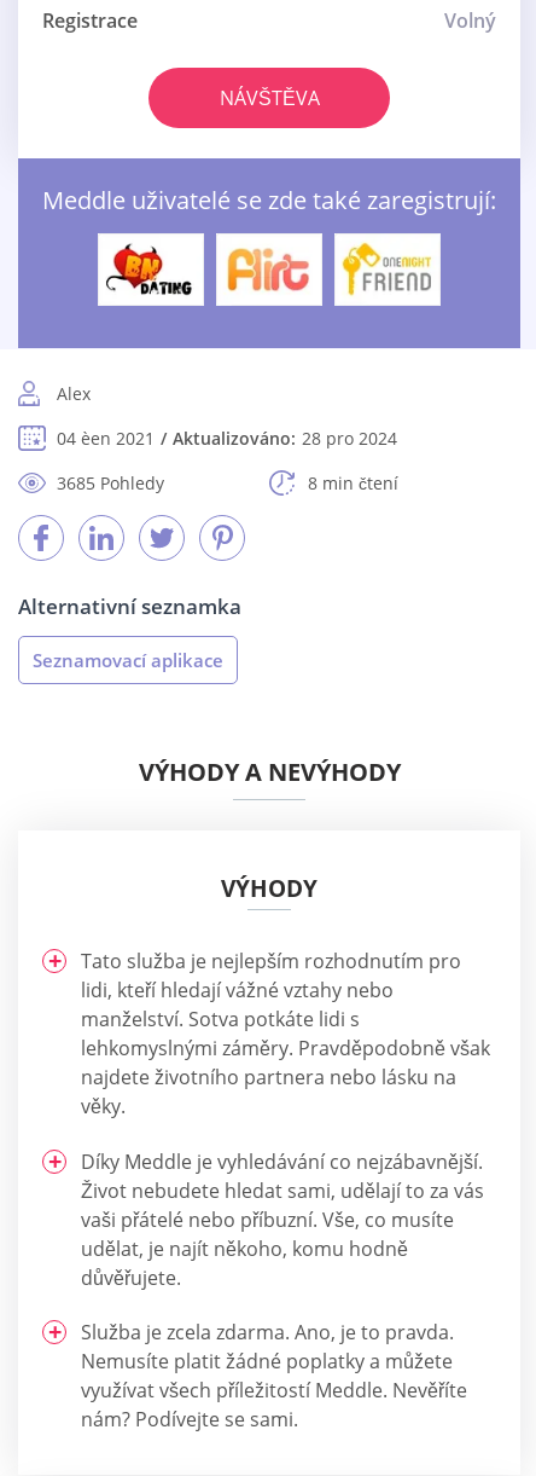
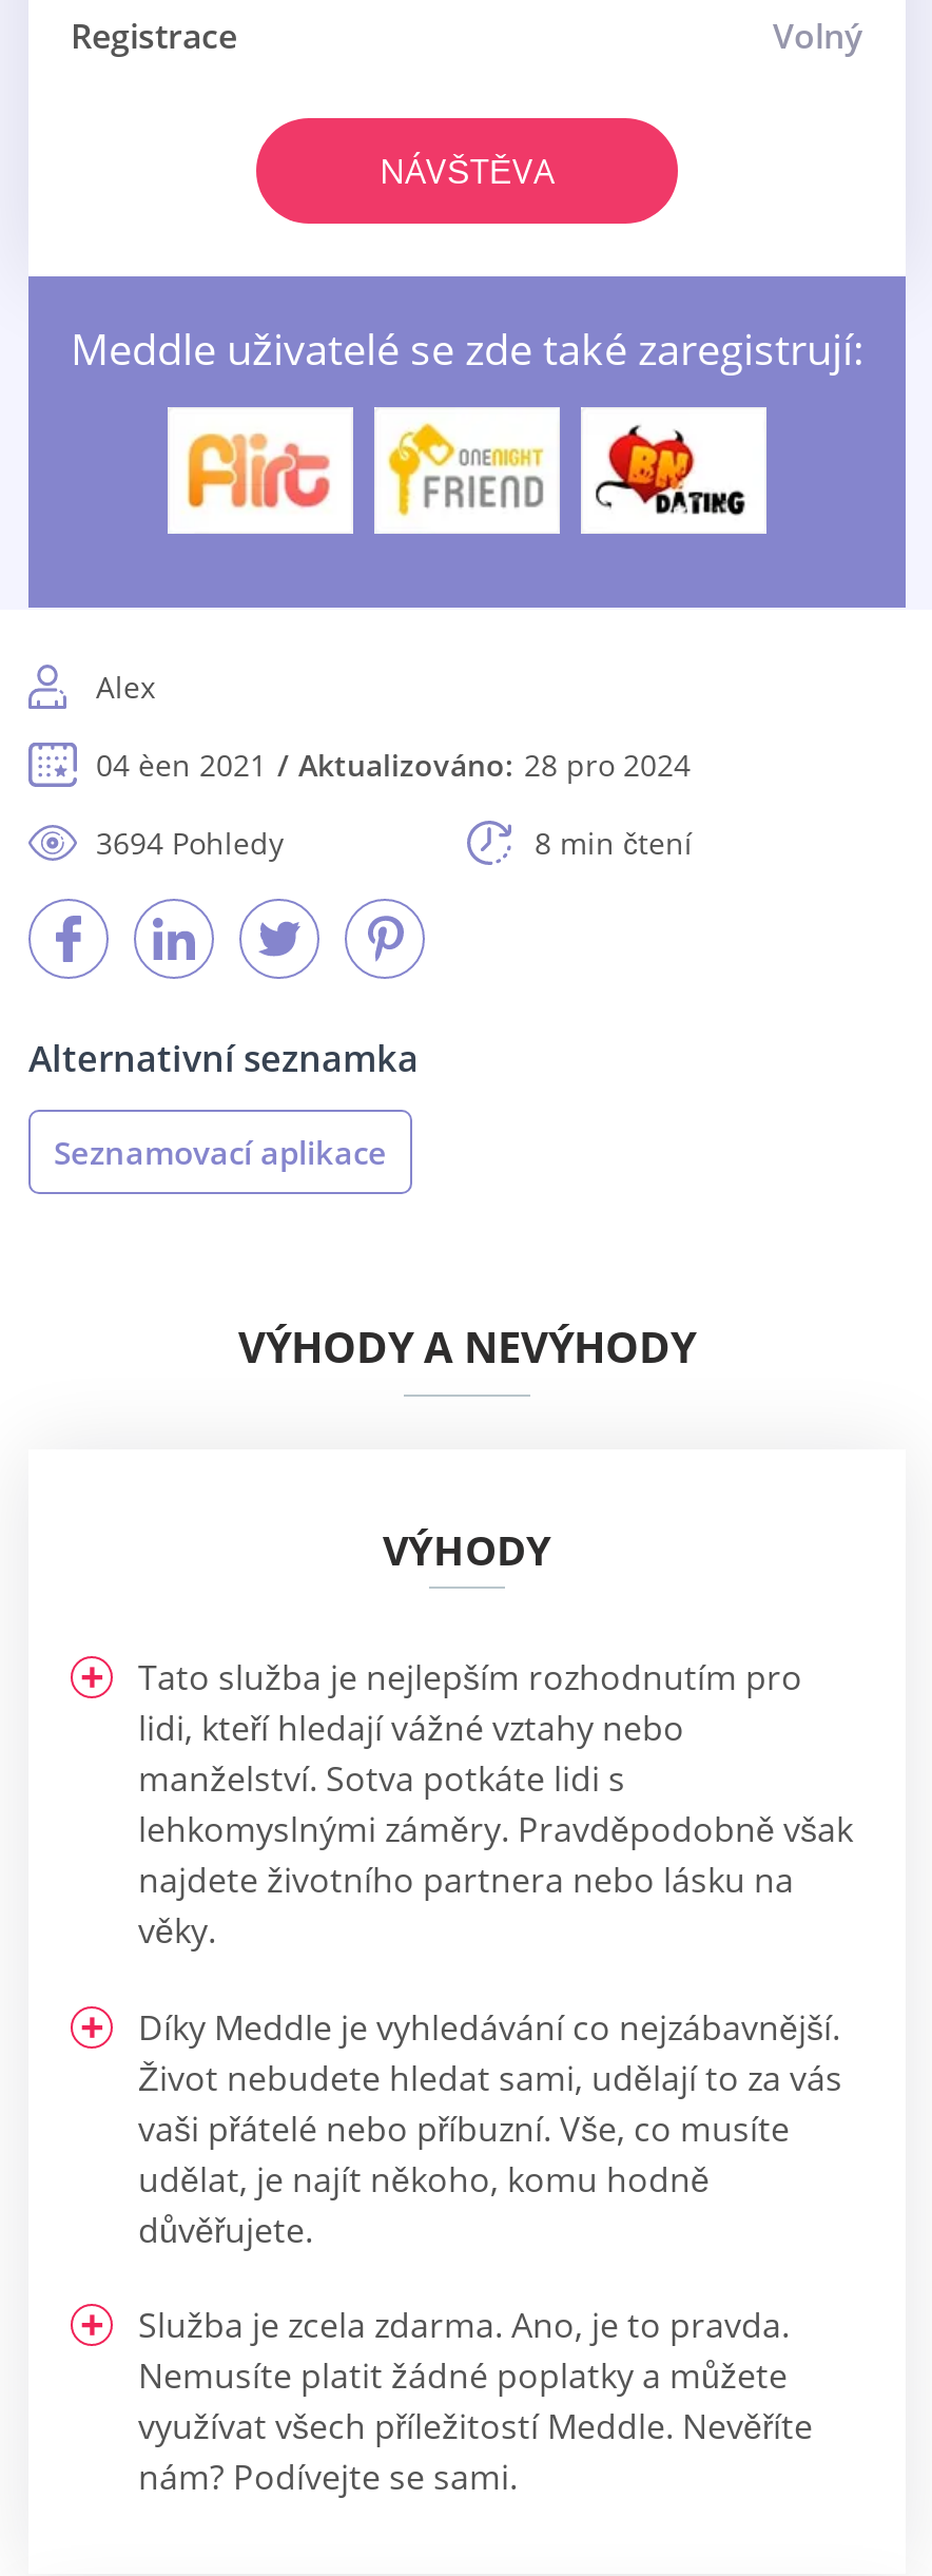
[105,243,193,296] [image] -> [182,426,332,515] [image]
[225,243,313,295] [image] -> [387,422,545,519] [image]
[340,242,432,297] [image] -> [594,424,750,517] [image]
[57,472,164,495] 3685 Pohledy -> [96,823,284,863] 3694 Pohledy

